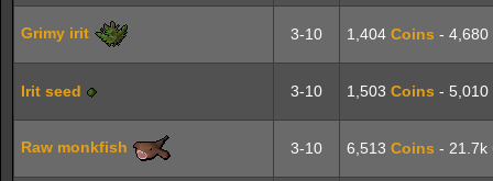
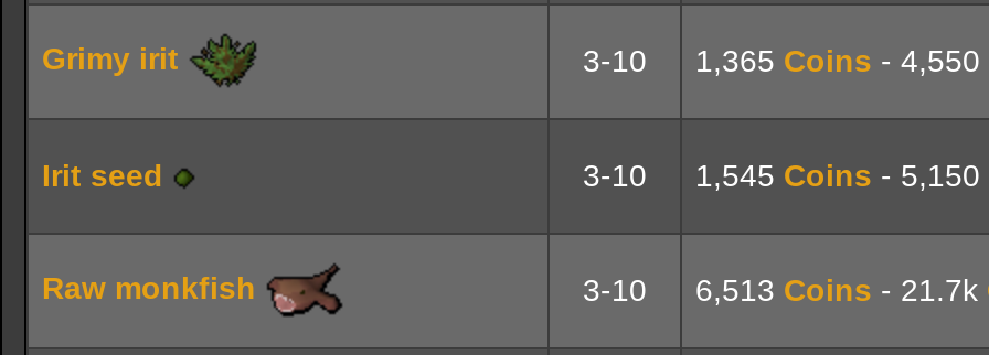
[291,25,493,43] 3-10 1,404 Coins - 4,680 -> [583,43,989,78] 3-10 1,365 Coins - 4,550
[291,82,493,100] 3-10 1,503 Coins - 5,010 -> [583,158,989,193] 3-10 1,545 Coins - 5,150

